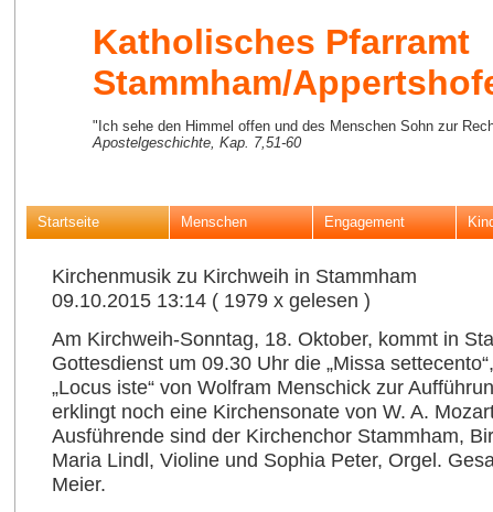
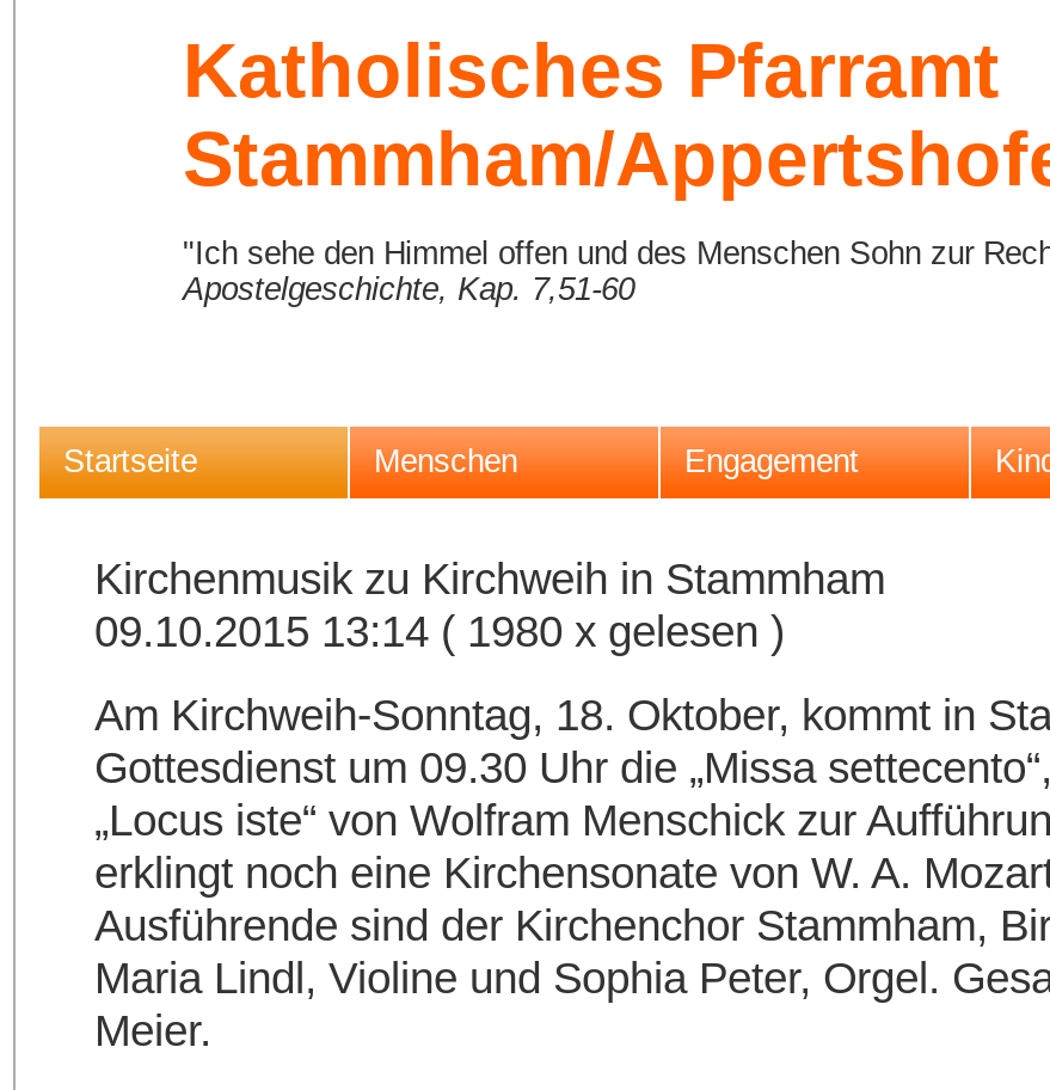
[52,288,371,312] 09.10.2015 13:14 ( 1979 x gelesen ) -> [94,606,785,656] 09.10.2015 13:14 ( 1980 x gelesen )

